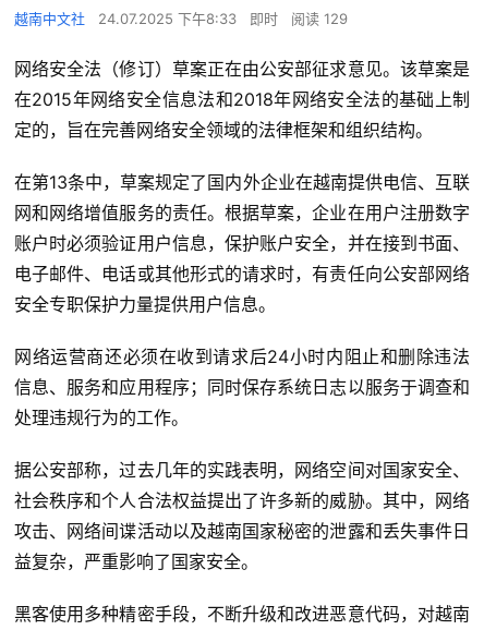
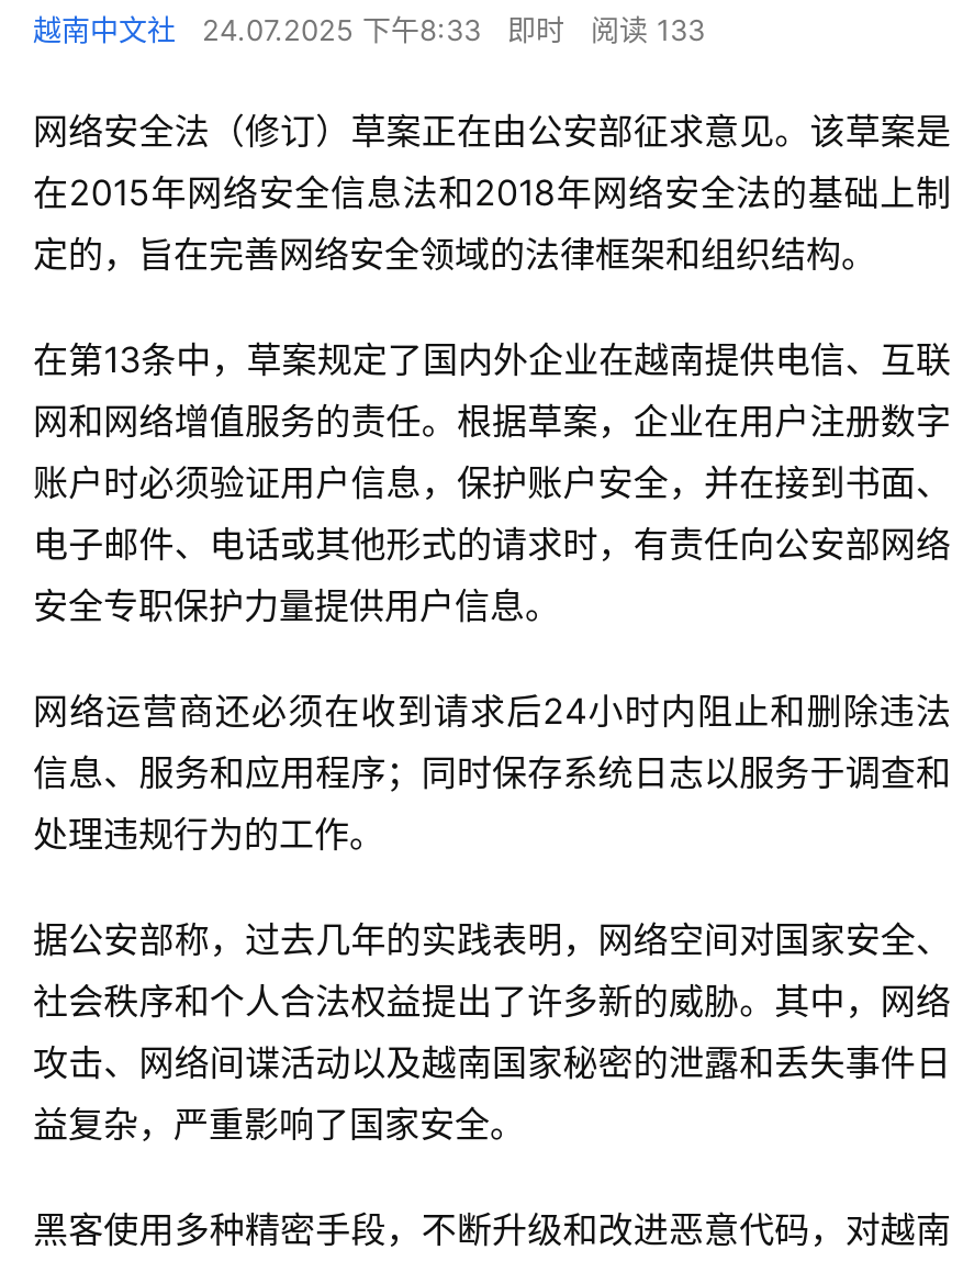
[14,10,348,27] 越南中文社 24.07.2025 下午8:33 即时 阅读 129 -> [33,13,705,48] 越南中文社 24.07.2025 下午8:33 即时 阅读 133

